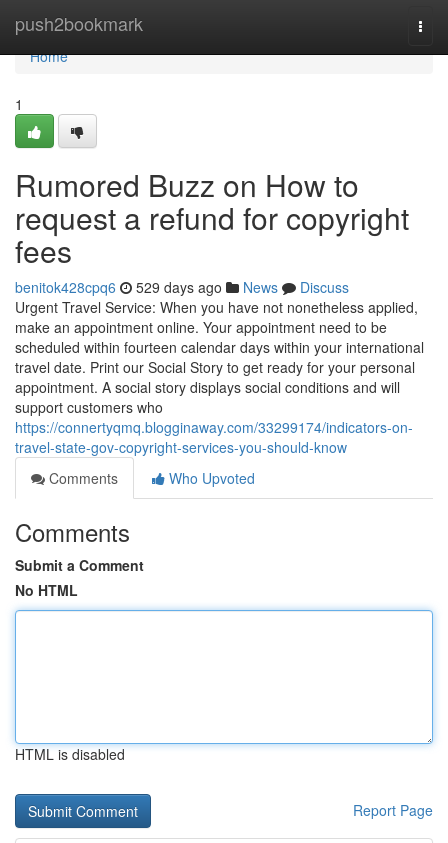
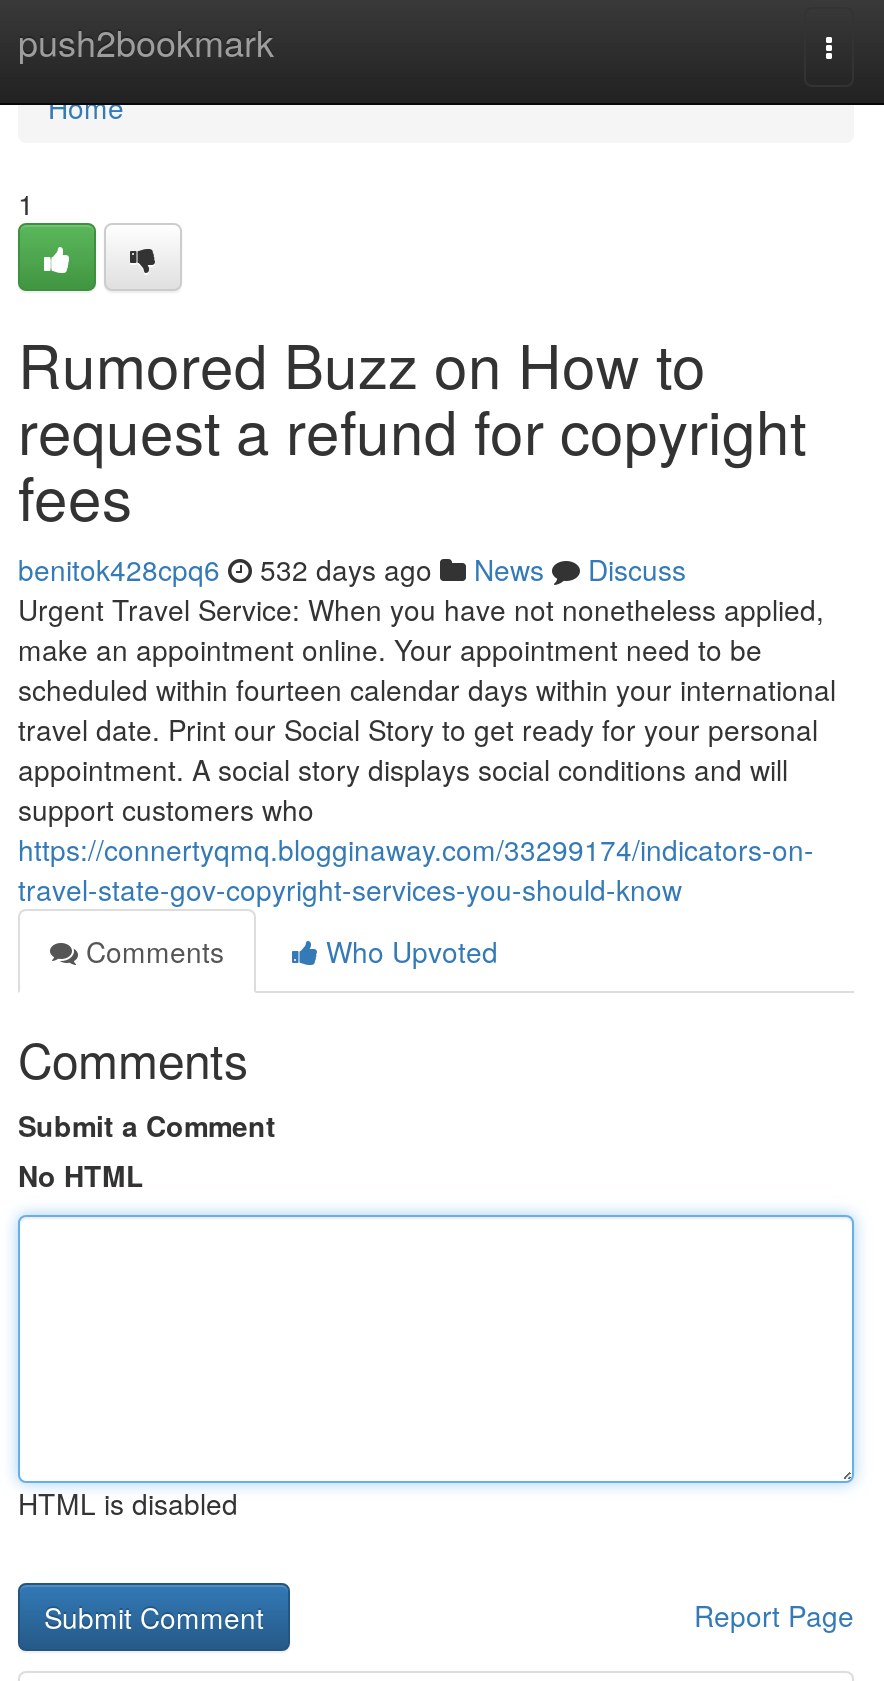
[15,277,349,297] benitok428cpq6 529 days ago News Discuss -> [18,549,686,589] benitok428cpq6 532 days ago News Discuss

